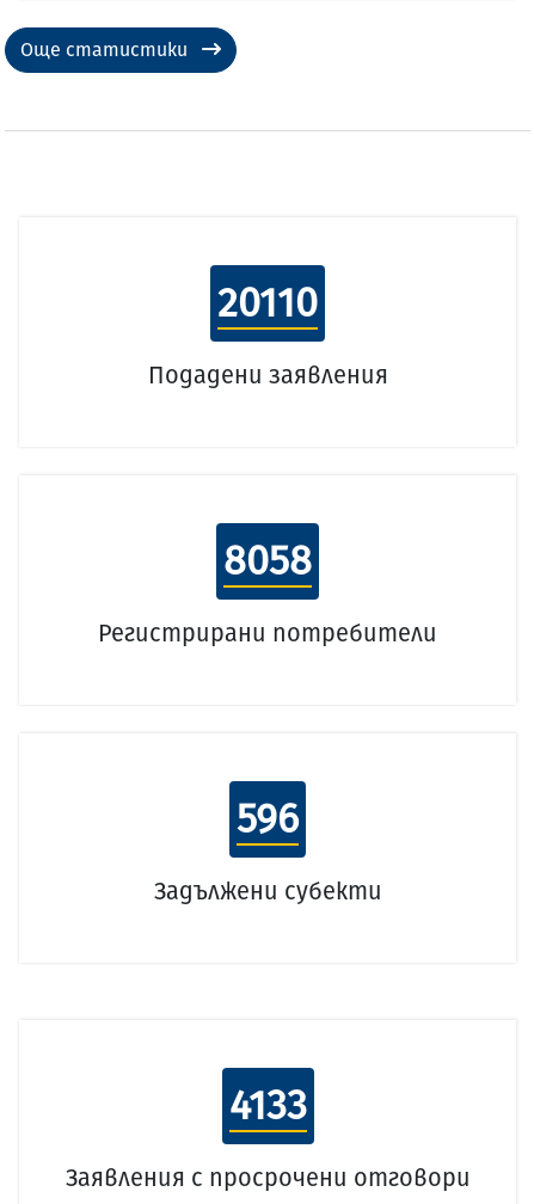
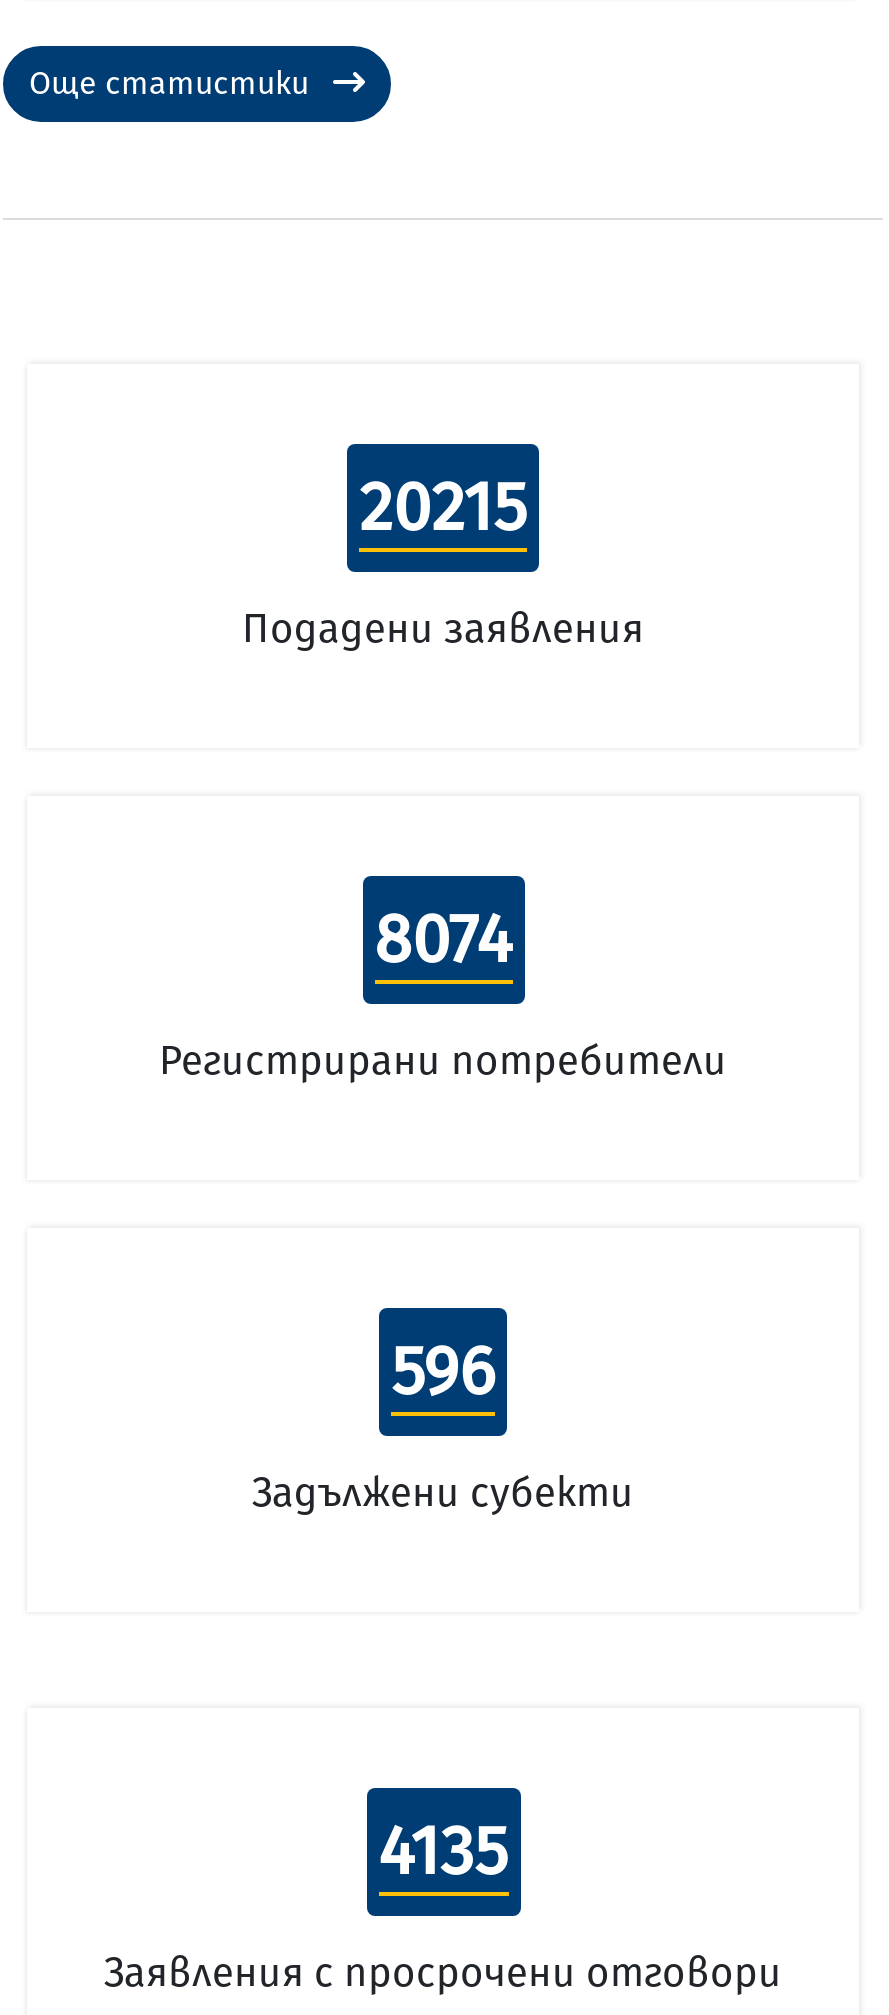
[217,278,318,327] 20110 -> [359,465,527,547] 20215
[223,536,312,585] 8058 -> [374,897,512,979] 8074
[229,1080,306,1129] 4133 -> [378,1809,508,1891] 4135

